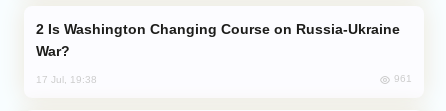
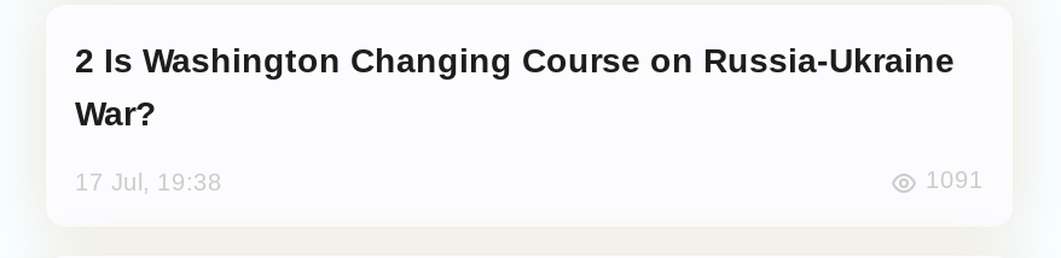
[391,73,412,84] 961 -> [918,168,984,194] 1091

